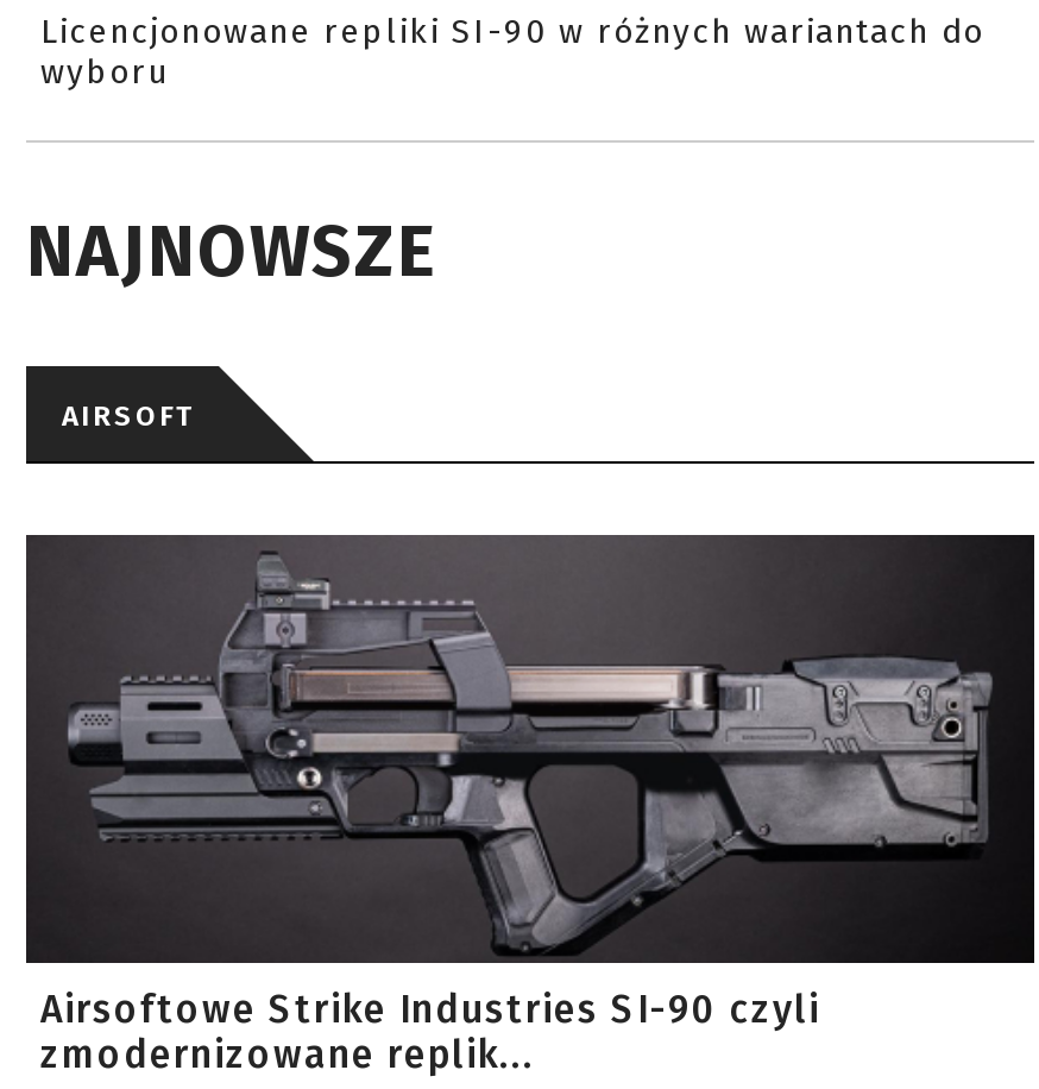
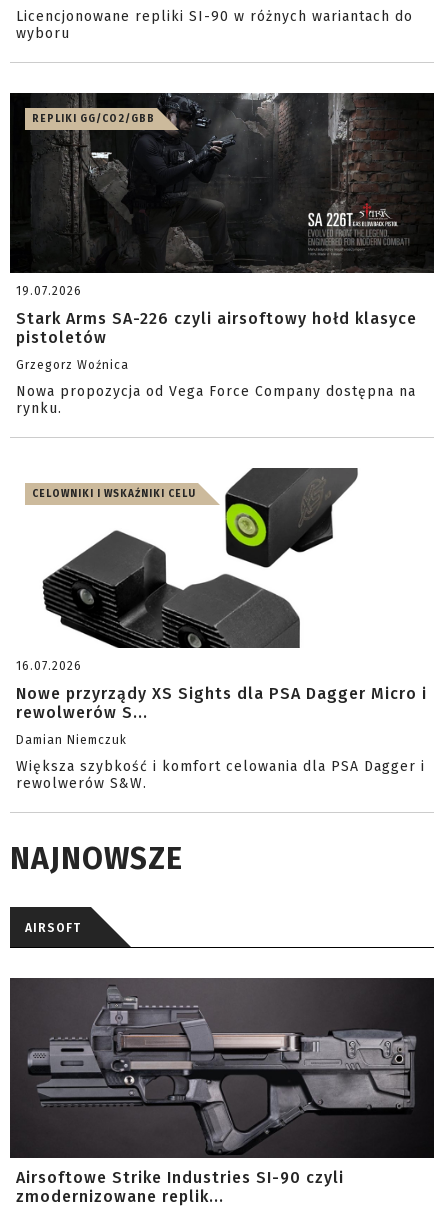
none -> [9,92,435,274] [image] | REPLIKI GG/CO2/GBB
none -> [16,284,417,417] 19.07.2026 | Stark Arms SA-226 czyli airsoftowy hołd klasyce | pistoletów | Grzegorz Woźnica | Nowa propozycja od Vega Force Company dostępna na | rynku.
none -> [16,659,427,792] 16.07.2026 | Nowe przyrządy XS Sights dla PSA Dagger Micro i | rewolwerów S... | Damian Niemczuk | Większa szybkość i komfort celowania dla PSA Dagger i | rewolwerów S&W.
none -> [32,467,359,649] [image] | CELOWNIKI I WSKAŹNIKI CELU

